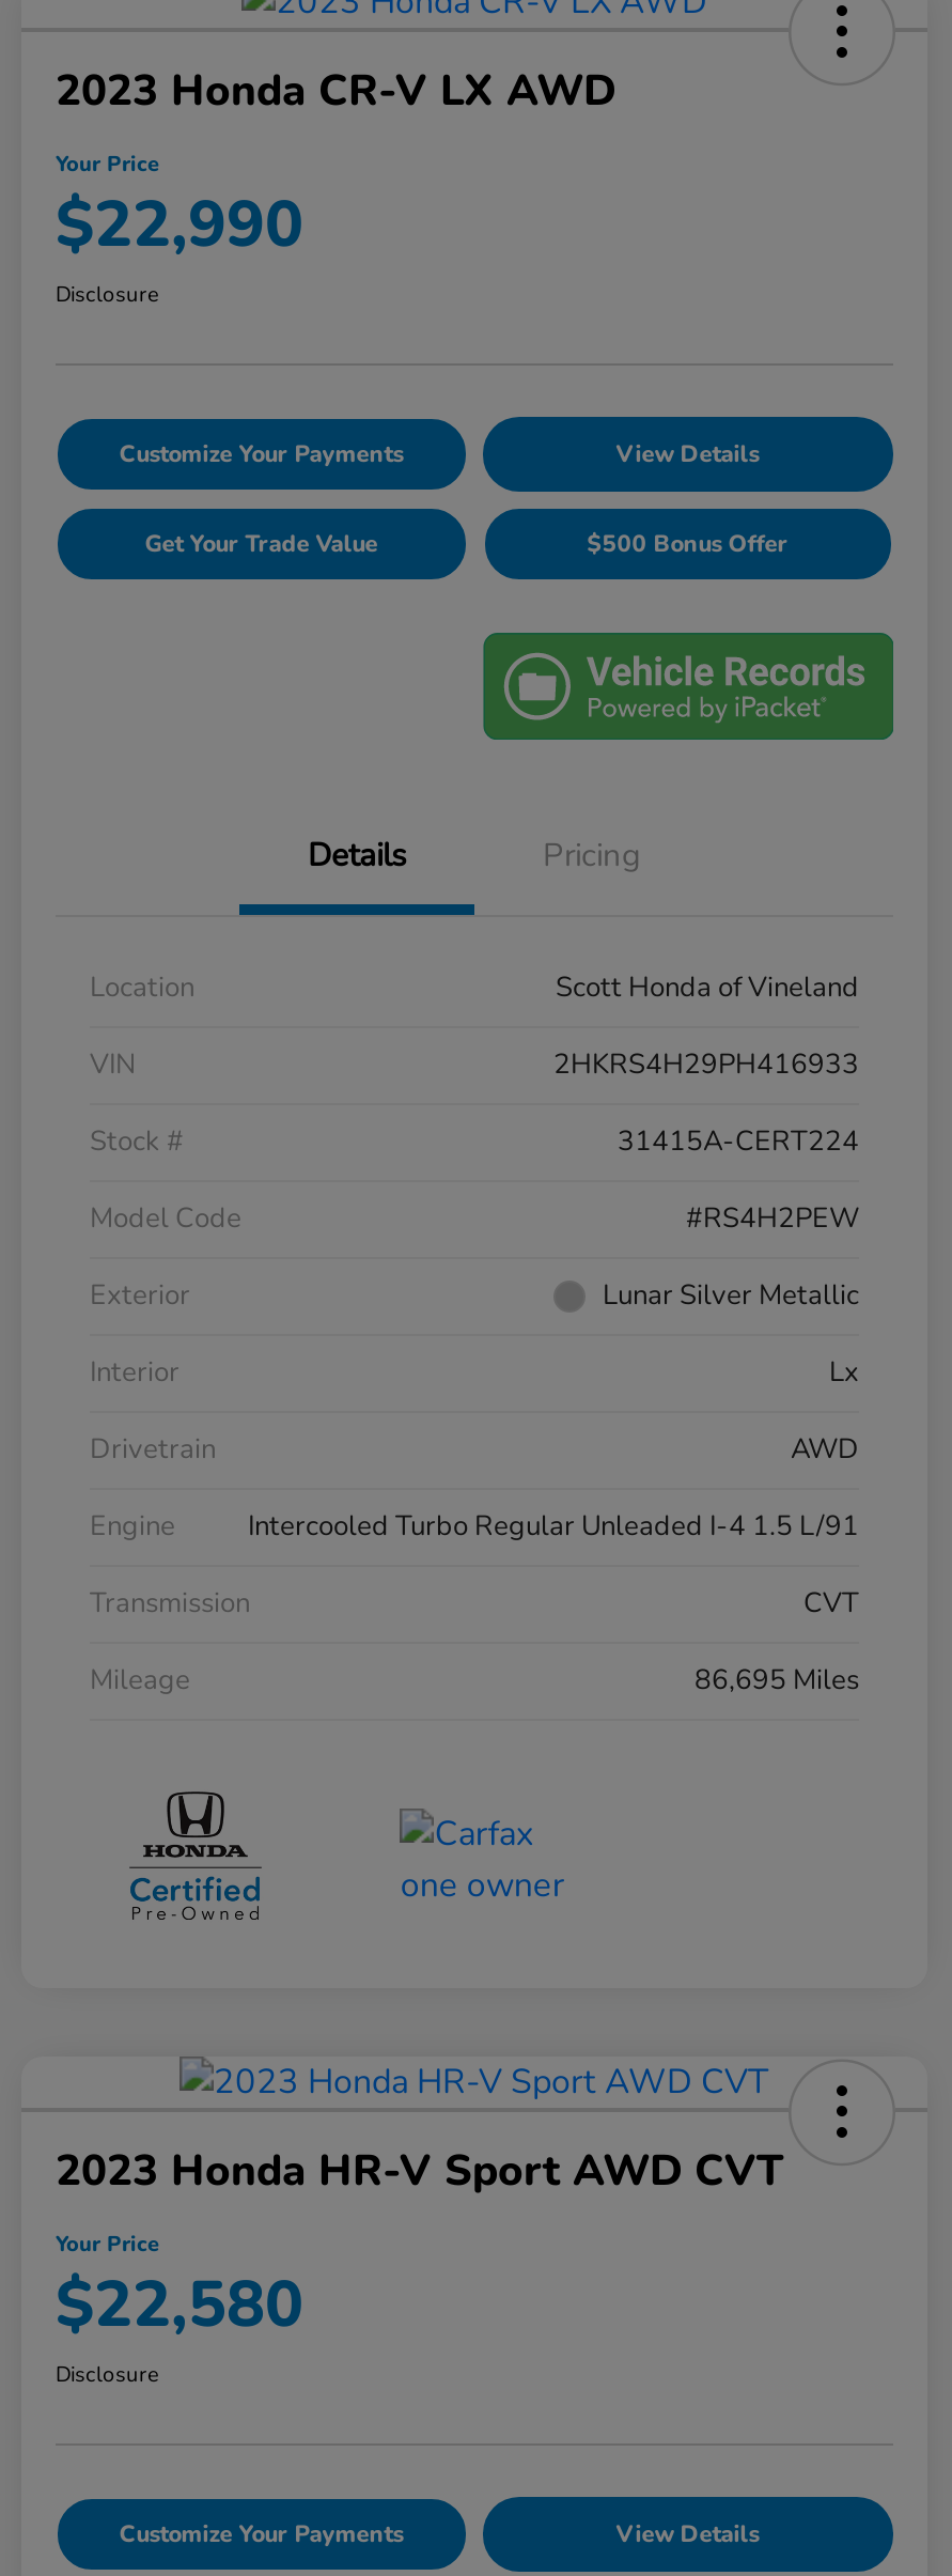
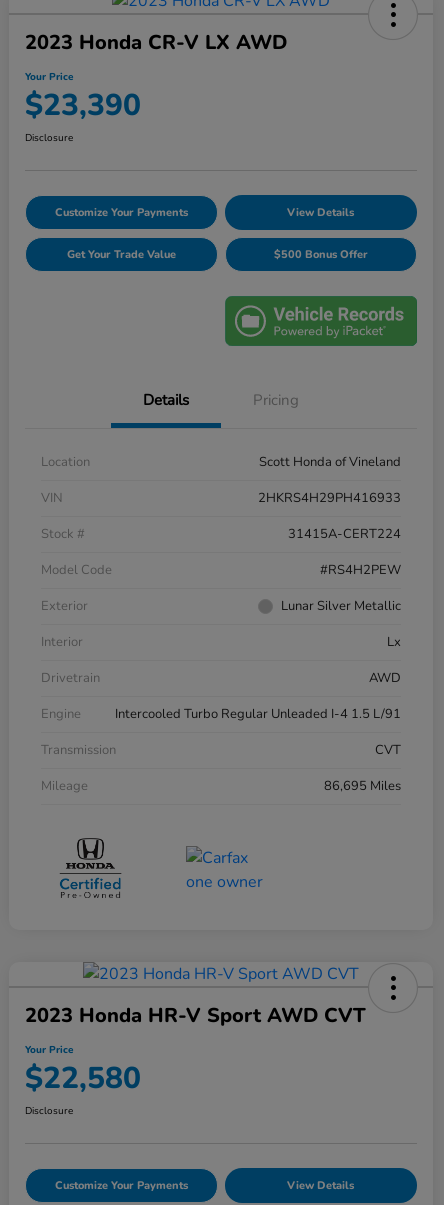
[56,181,303,269] $22,990 -> [25,85,141,126] $23,390

